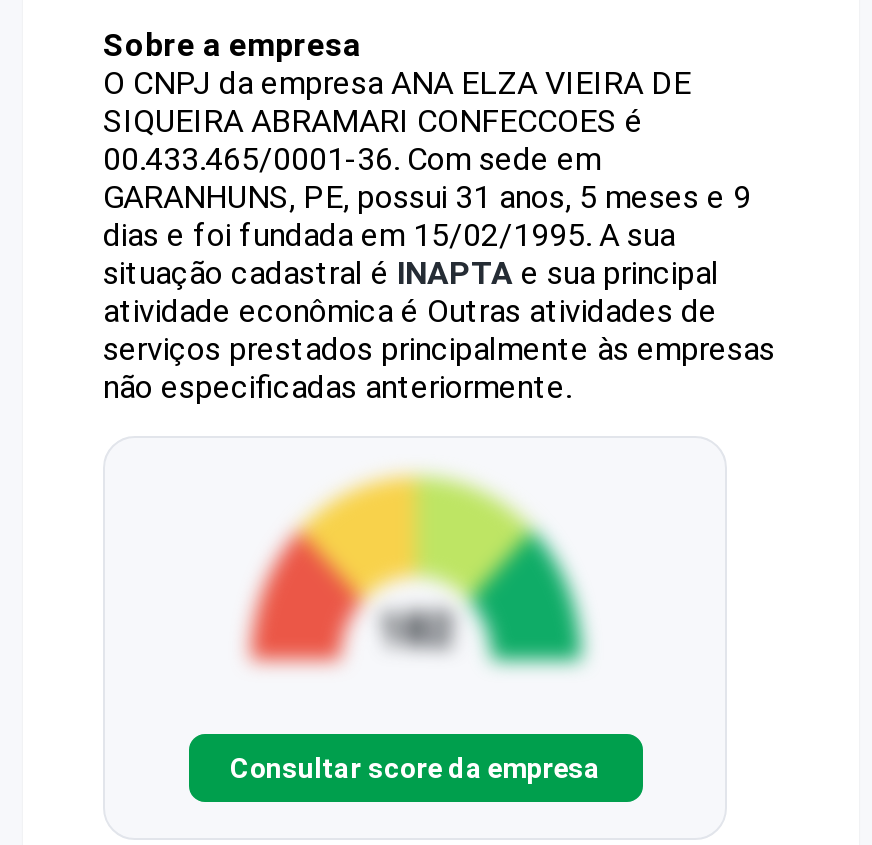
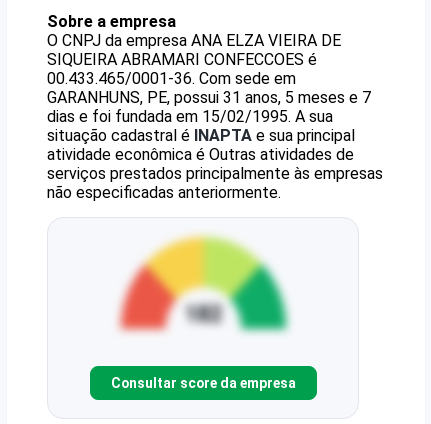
[103,178,751,216] GARANHUNS, PE, possui 31 anos, 5 meses e 9 -> [47,88,371,107] GARANHUNS, PE, possui 31 anos, 5 meses e 7

